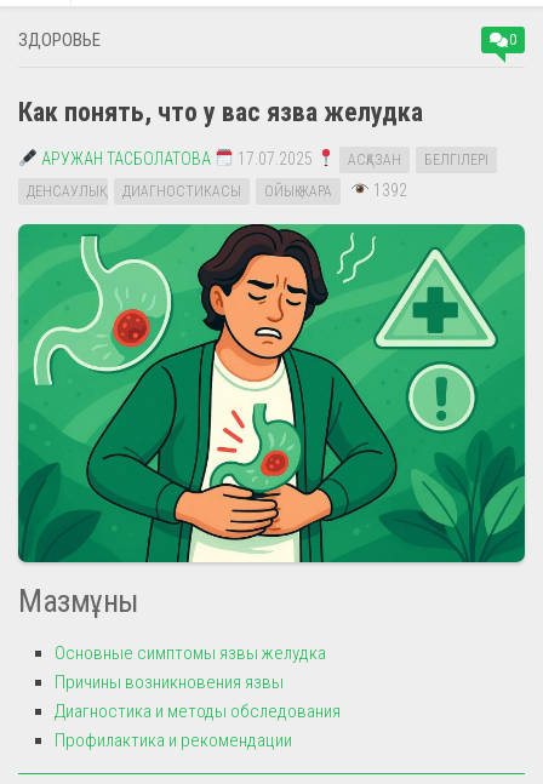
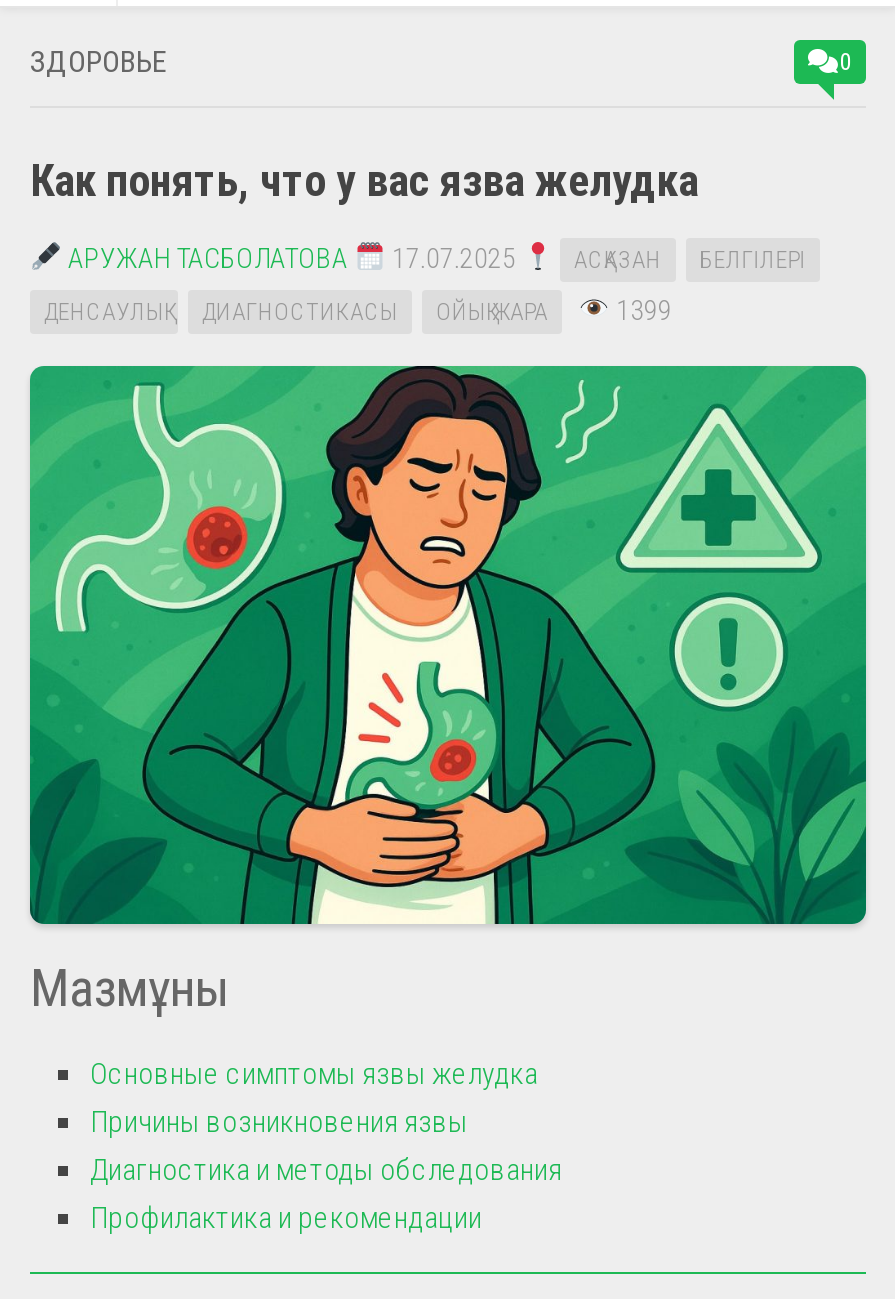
[370,181,407,200] 1392 -> [610,294,672,326] 1399

